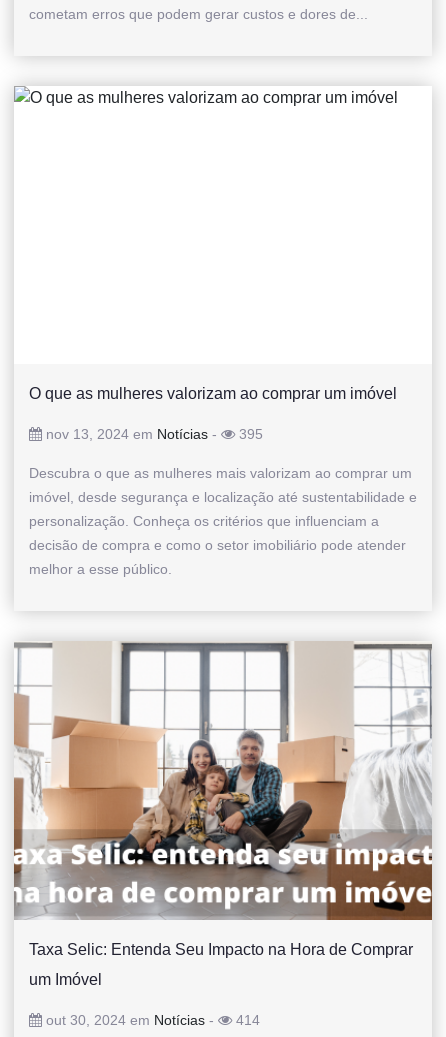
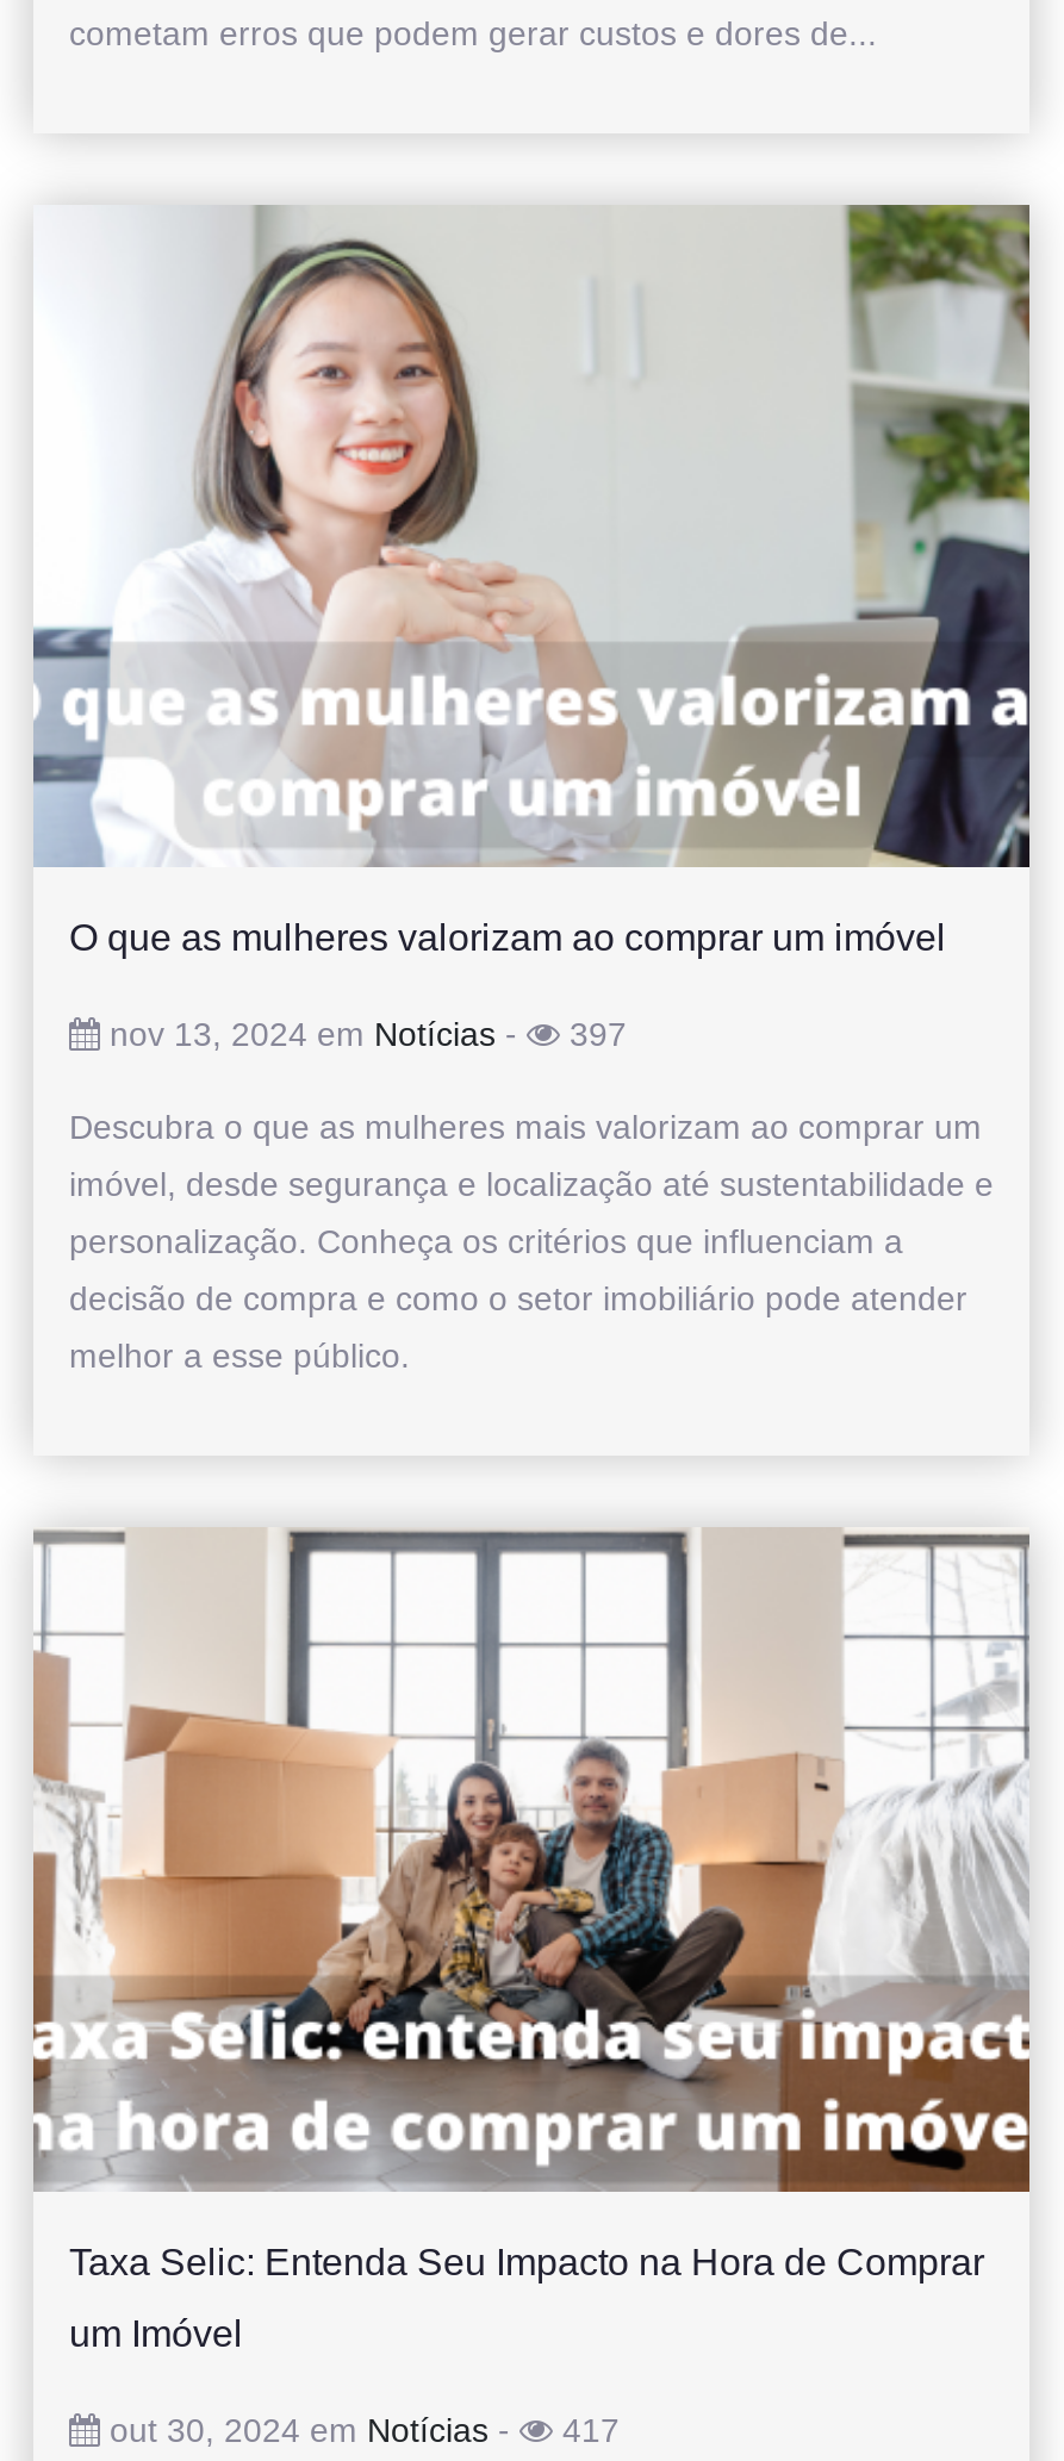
none -> [31,203,1032,870] [image]
[42,426,263,442] nov 13, 2024 em Notícias - 395 -> [100,1015,627,1053] nov 13, 2024 em Notícias - 397
[42,1012,260,1028] out 30, 2024 em Notícias - 414 -> [100,2410,620,2449] out 30, 2024 em Notícias - 417

